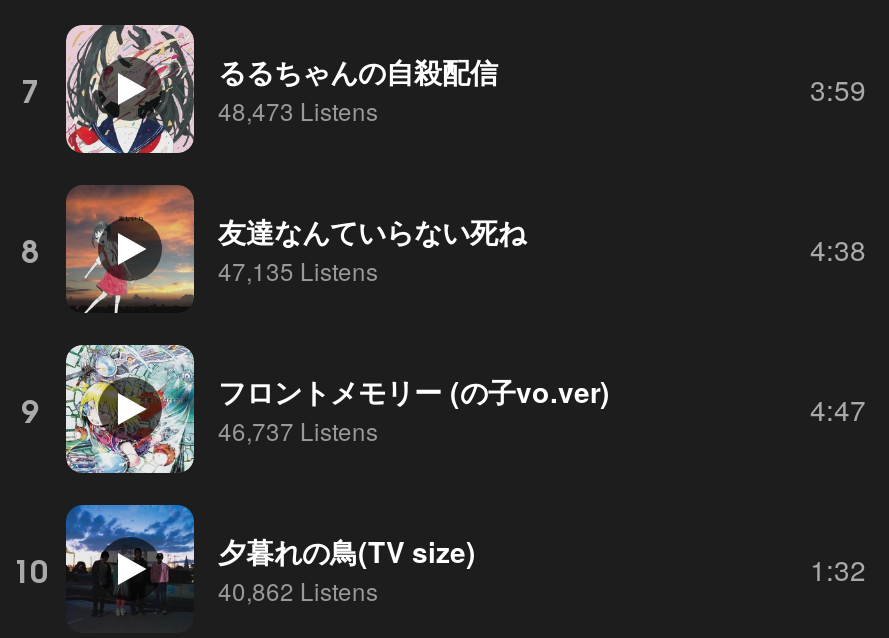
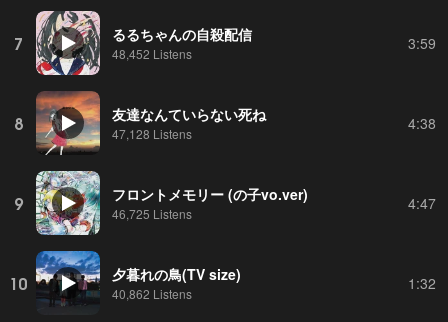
[218,92,378,126] 48,473 Listens -> [112,44,192,61] 48,452 Listens
[218,252,378,286] 47,135 Listens -> [112,124,192,141] 47,128 Listens
[218,412,378,446] 46,737 Listens -> [112,204,192,221] 46,725 Listens

